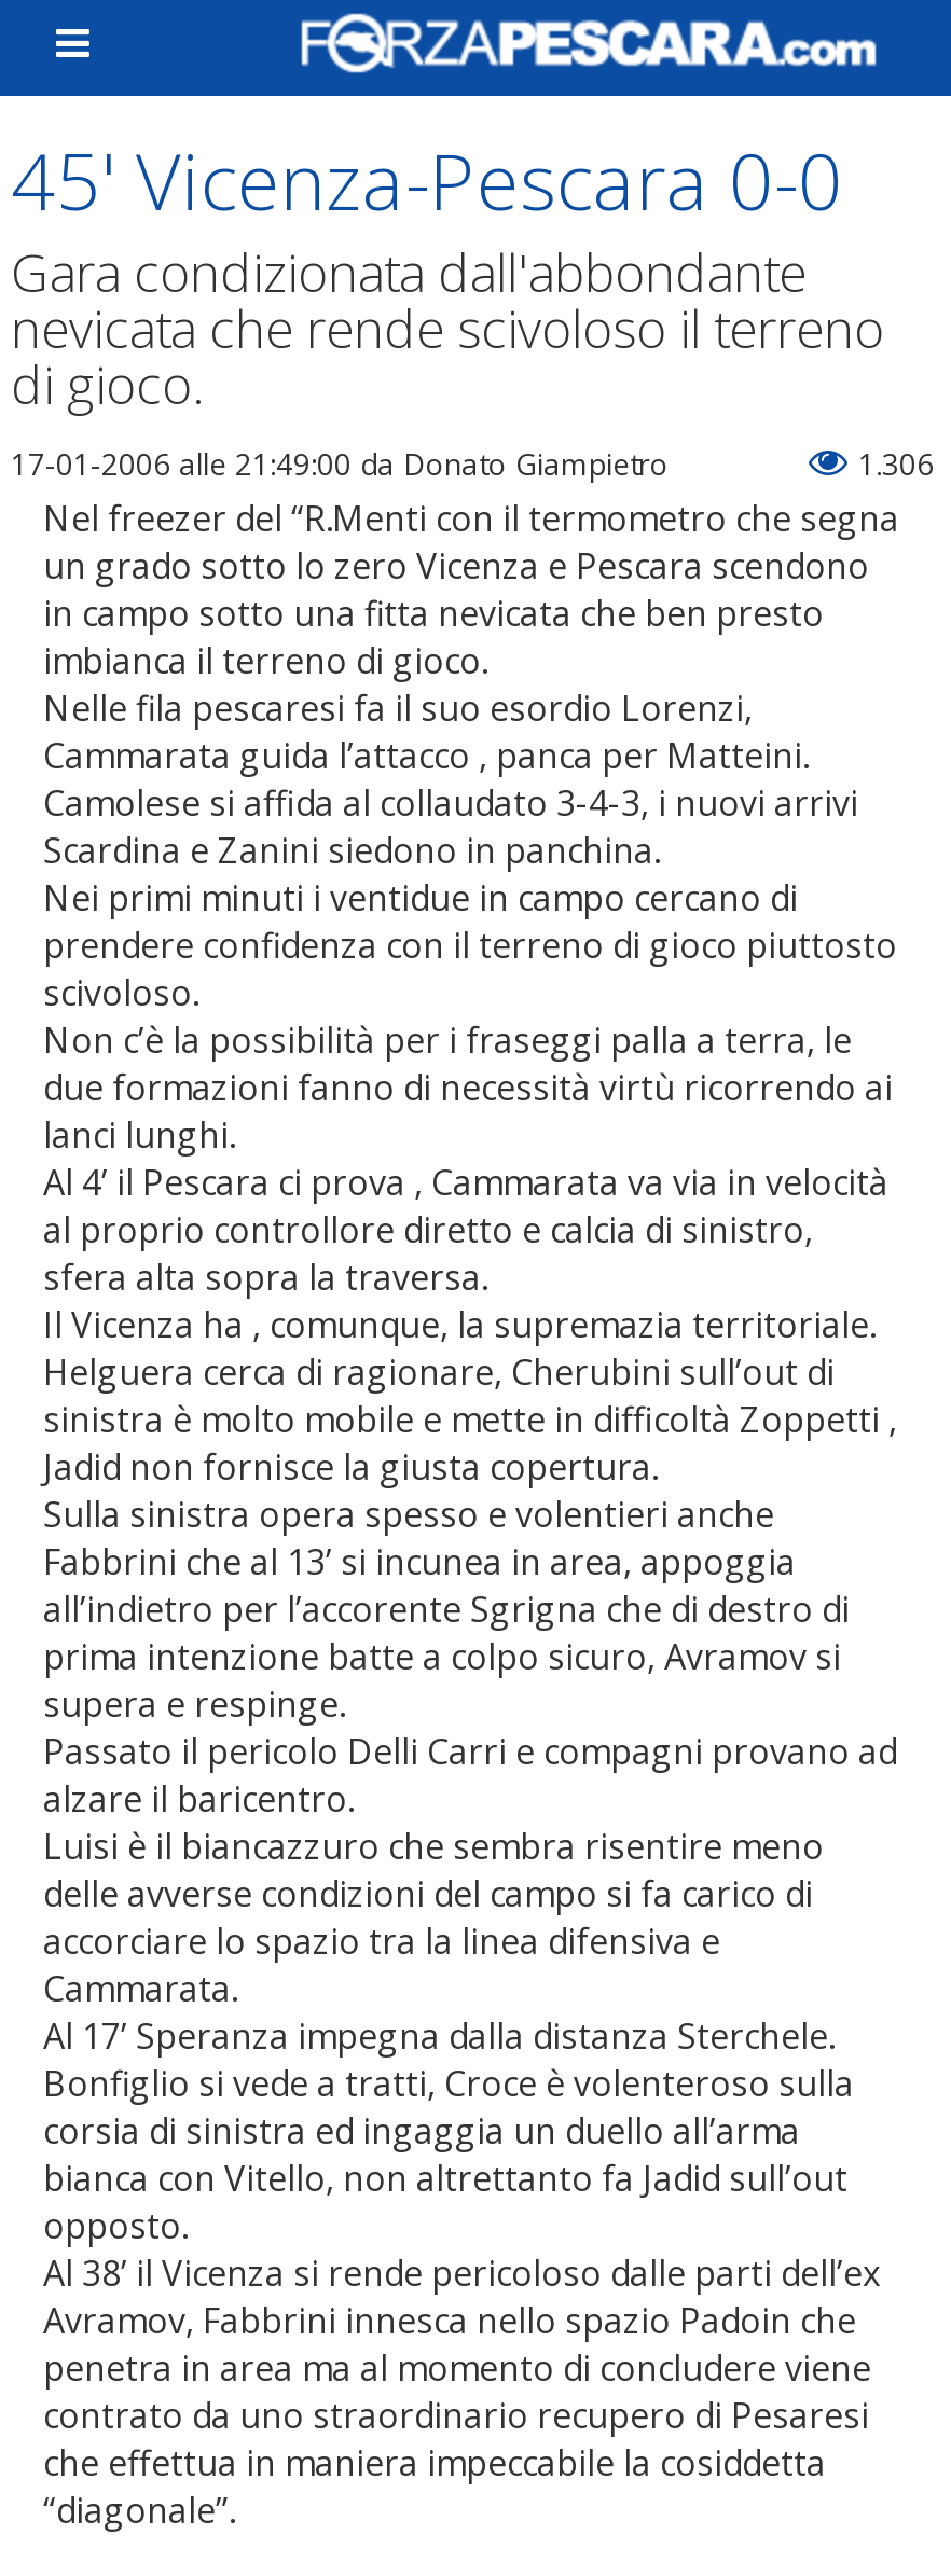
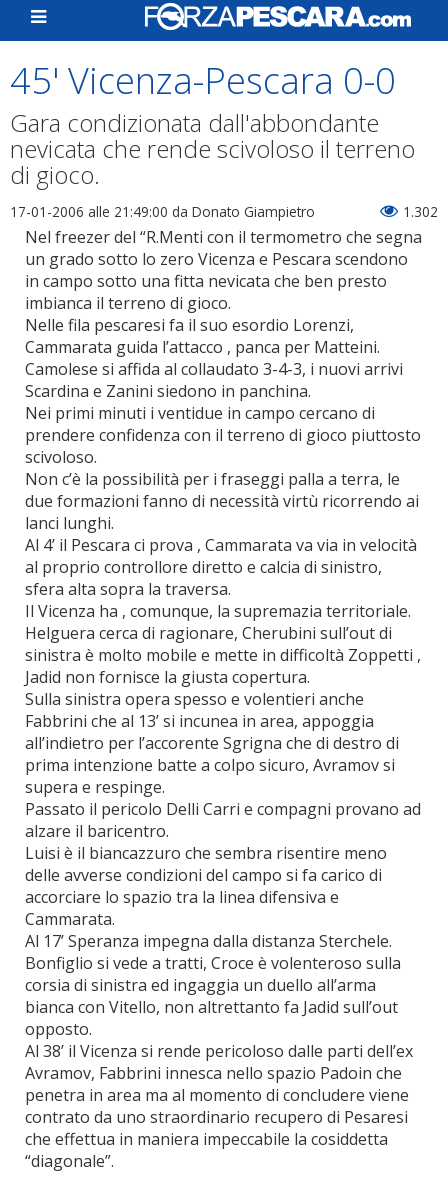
[858,443,934,484] 1.306 -> [403,202,438,221] 1.302

